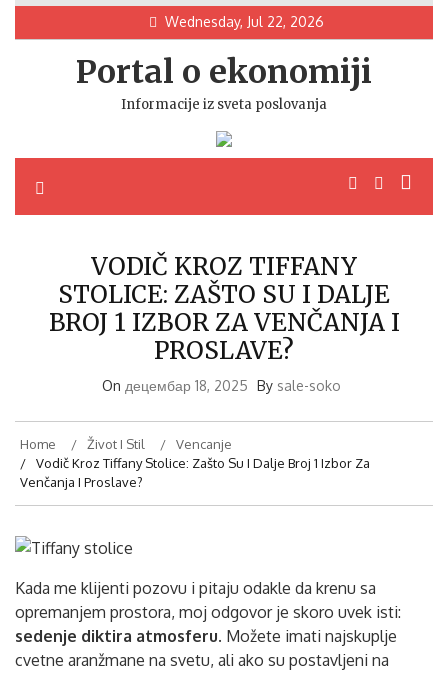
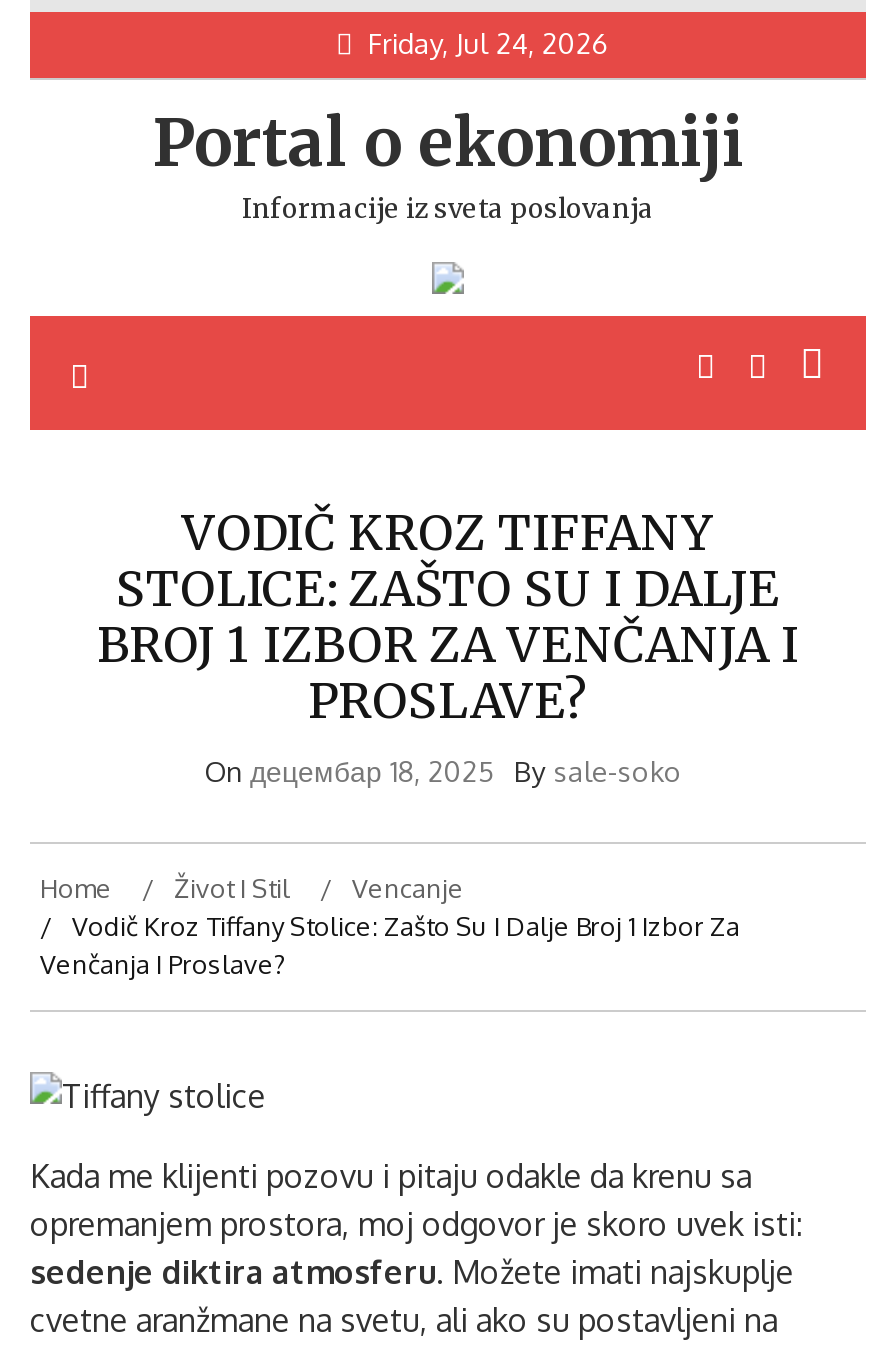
[161,13,324,30] Wednesday, Jul 22, 2026 -> [360,26,610,60] Friday, Jul 24, 2026

